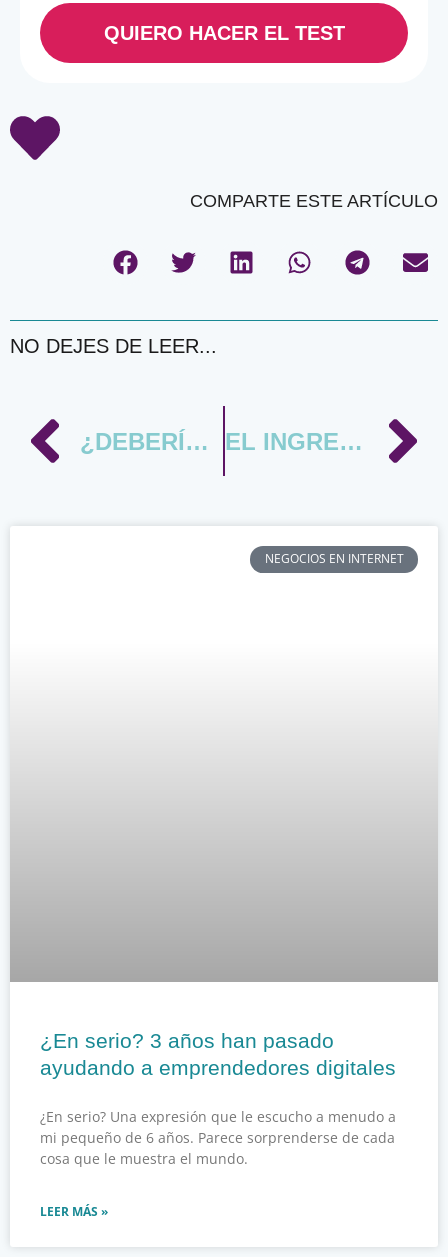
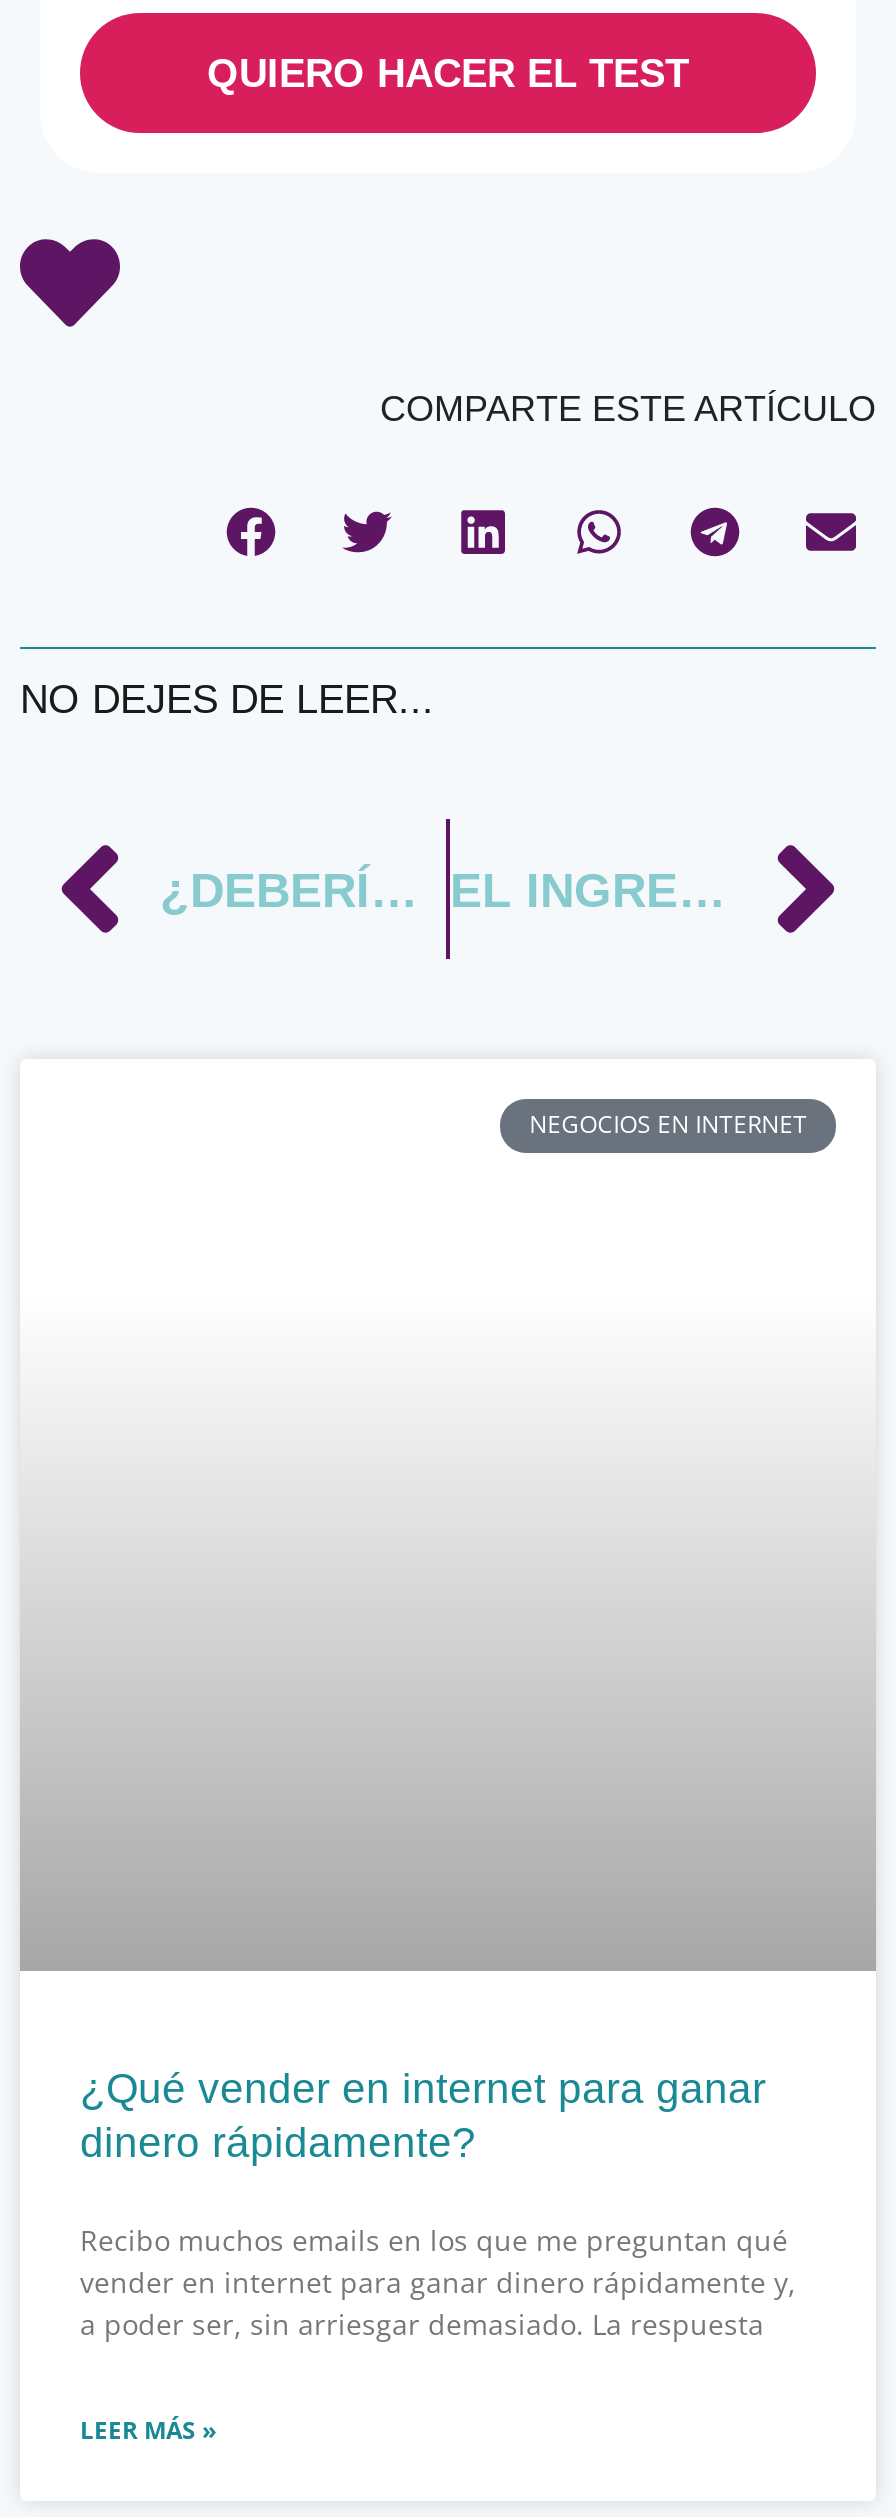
[40,1028,396,1078] ¿En serio? 3 años han pasado | ayudando a emprendedores digitales -> [80,2064,766,2164] ¿Qué vender en internet para ganar | dinero rápidamente?
[40,1106,396,1167] ¿En serio? Una expresión que le escucho a menudo a | mi pequeño de 6 años. Parece sorprenderse de cada | cosa que le muestra el mundo. -> [80,2220,796,2342] Recibo muchos emails en los que me preguntan qué | vender en internet para ganar dinero rápidamente y, | a poder ser, sin arriesgar demasiado. La respuesta

